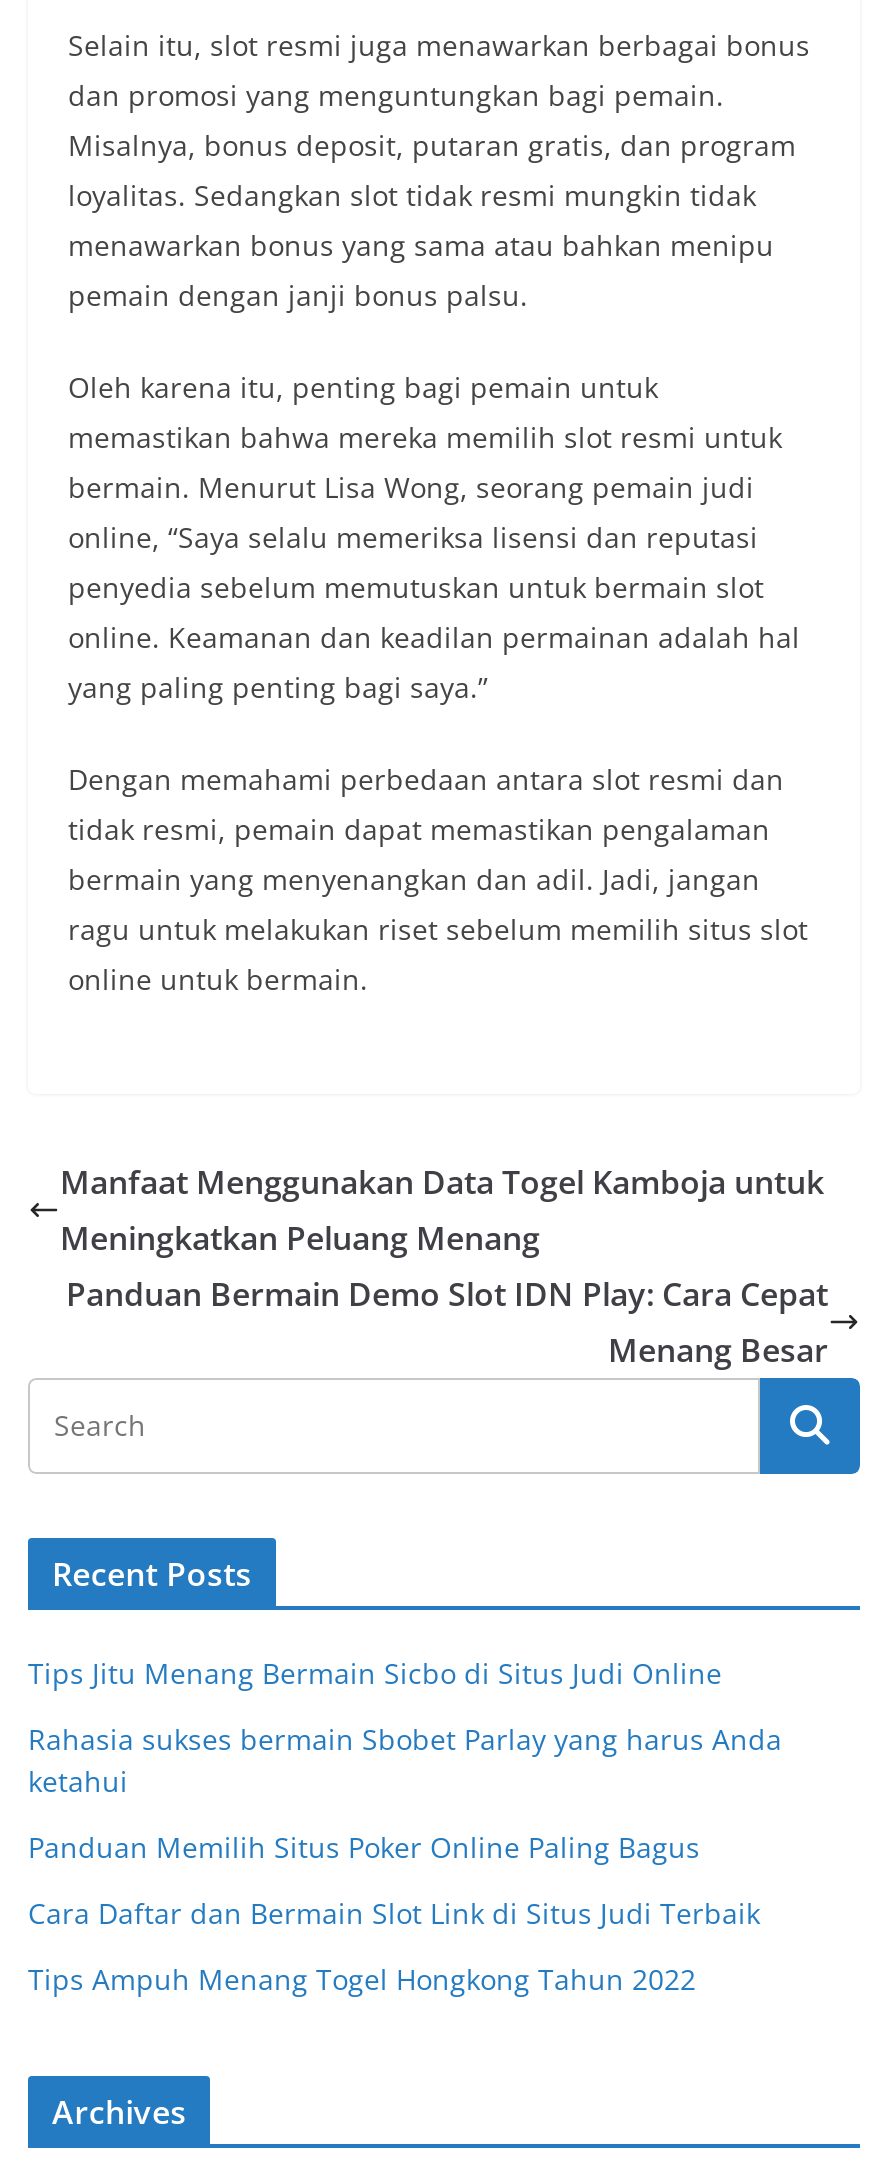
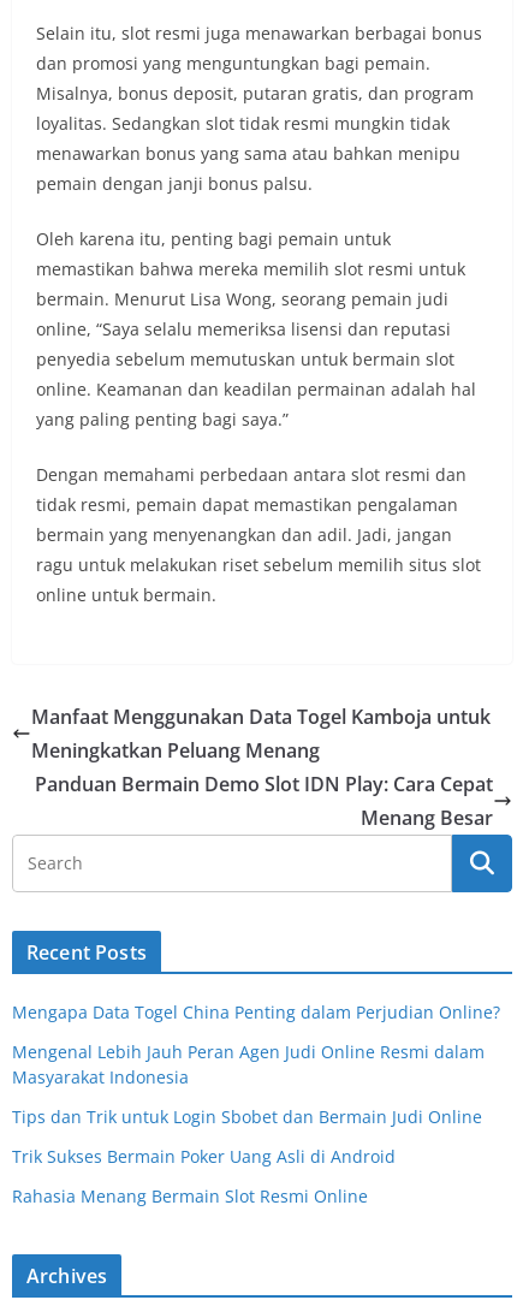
[28,1654,722,1692] Tips Jitu Menang Bermain Sicbo di Situs Judi Online -> [12,1001,500,1023] Mengapa Data Togel China Penting dalam Perjudian Online?
[28,1720,782,1800] Rahasia sukses bermain Sbobet Parlay yang harus Anda | ketahui -> [12,1040,485,1088] Mengenal Lebih Jauh Peran Agen Judi Online Resmi dalam | Masyarakat Indonesia
[28,1828,700,1866] Panduan Memilih Situs Poker Online Paling Bagus -> [12,1105,482,1128] Tips dan Trik untuk Login Sbobet dan Bermain Judi Online
[28,1894,760,1932] Cara Daftar dan Bermain Slot Link di Situs Judi Terbaik -> [12,1145,396,1168] Trik Sukses Bermain Poker Uang Asli di Android
[28,1960,696,1998] Tips Ampuh Menang Togel Hongkong Tahun 2022 -> [12,1185,368,1207] Rahasia Menang Bermain Slot Resmi Online

